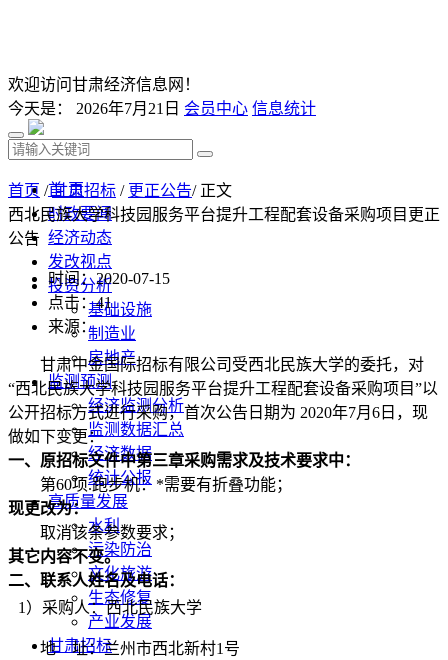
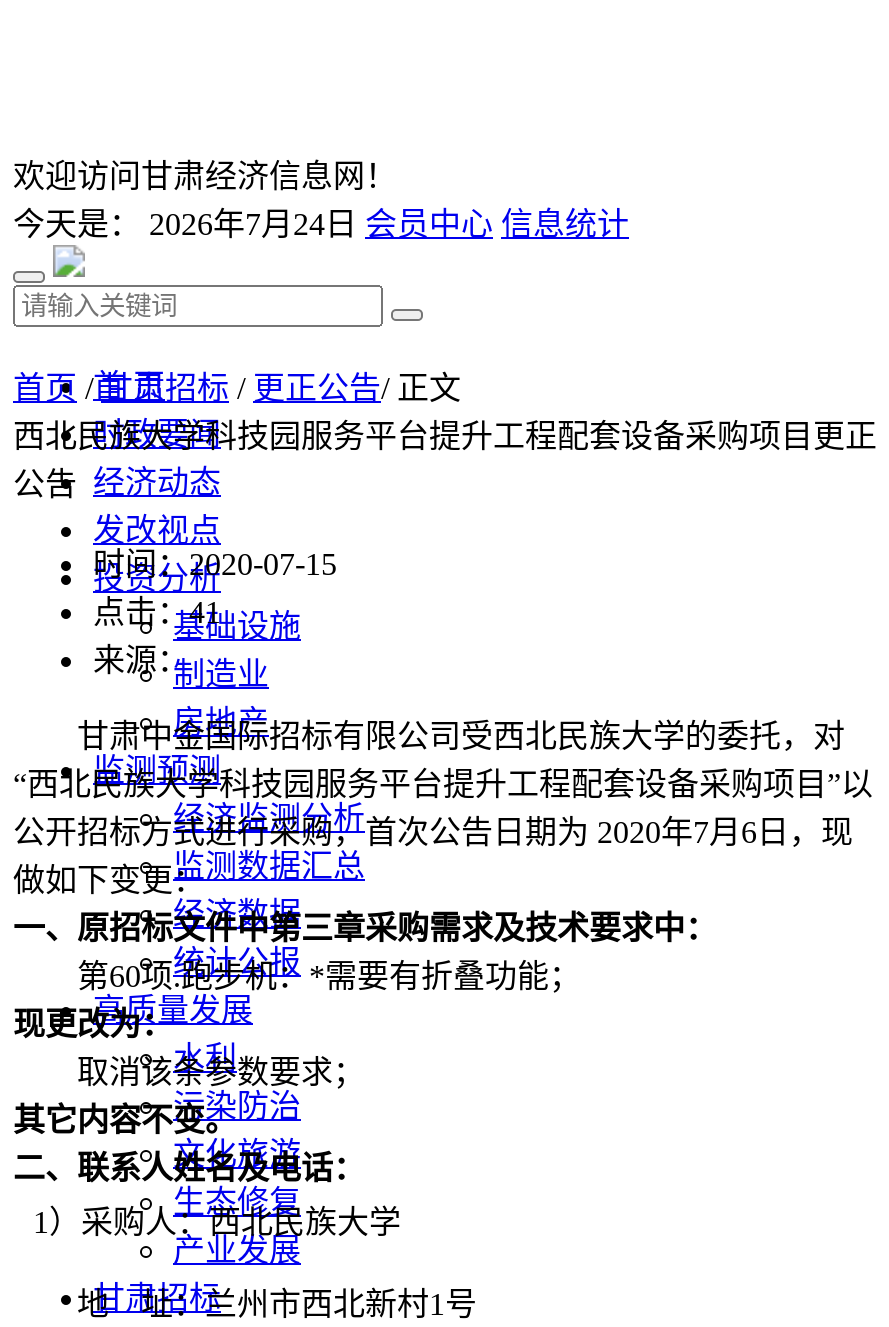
[8,100,316,117] 今天是：2026年7月21日会员中心 信息统计 -> [13,207,629,241] 今天是：2026年7月24日会员中心 信息统计

